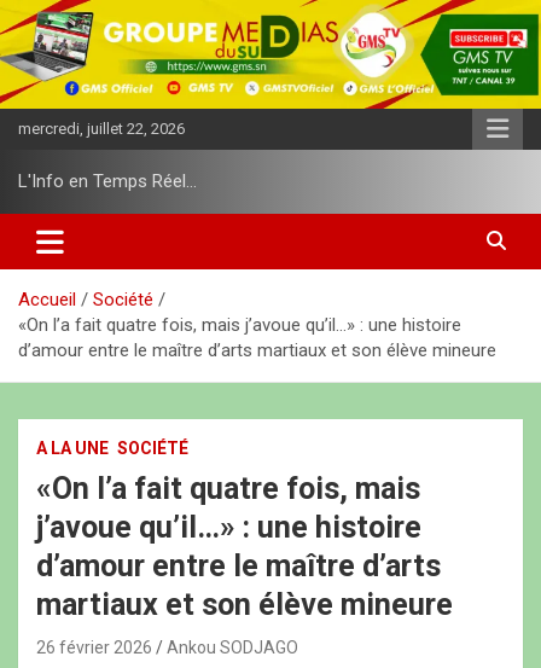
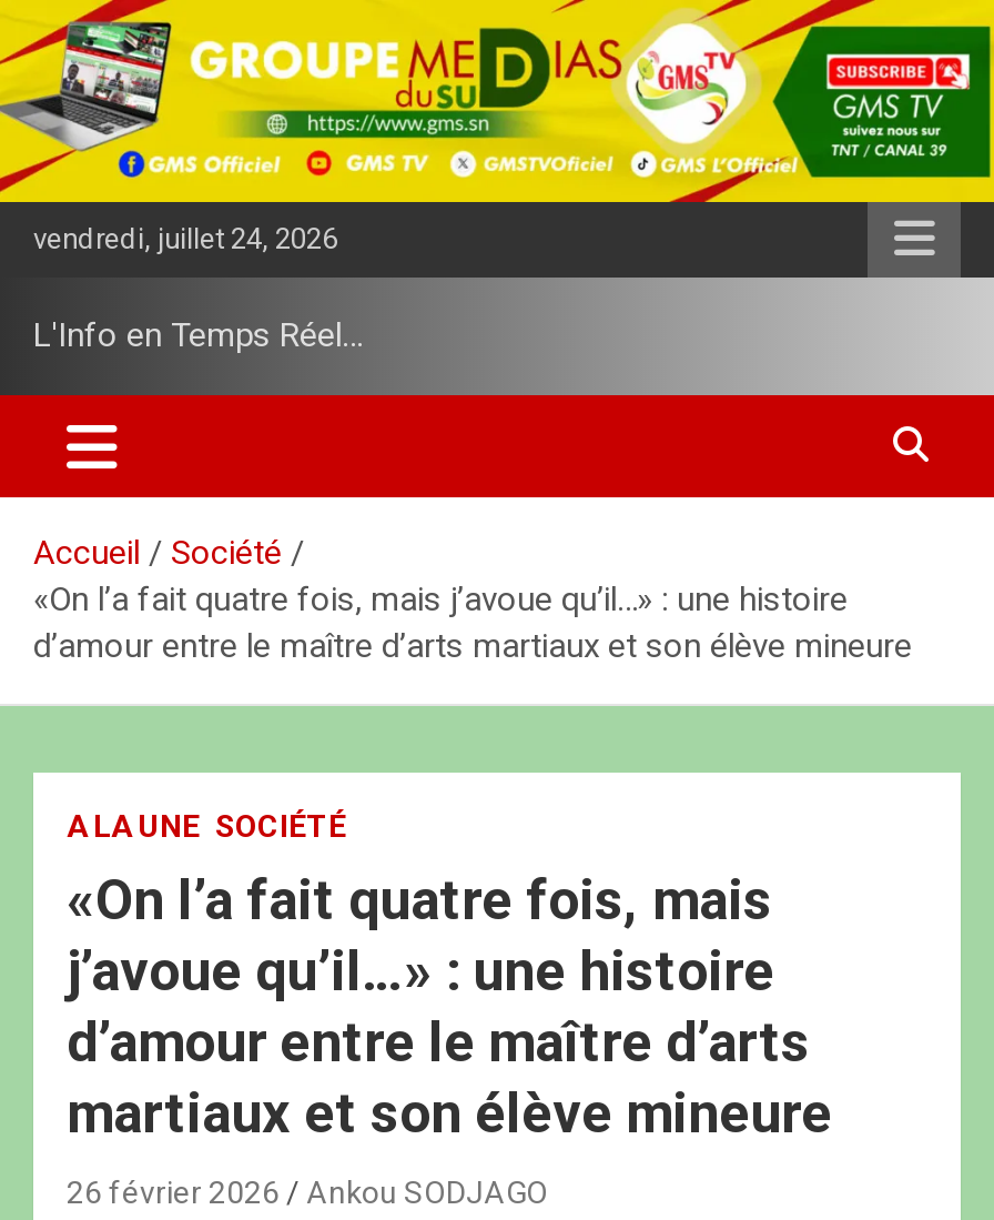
[18,120,185,138] mercredi, juillet 22, 2026 -> [33,221,337,254] vendredi, juillet 24, 2026

